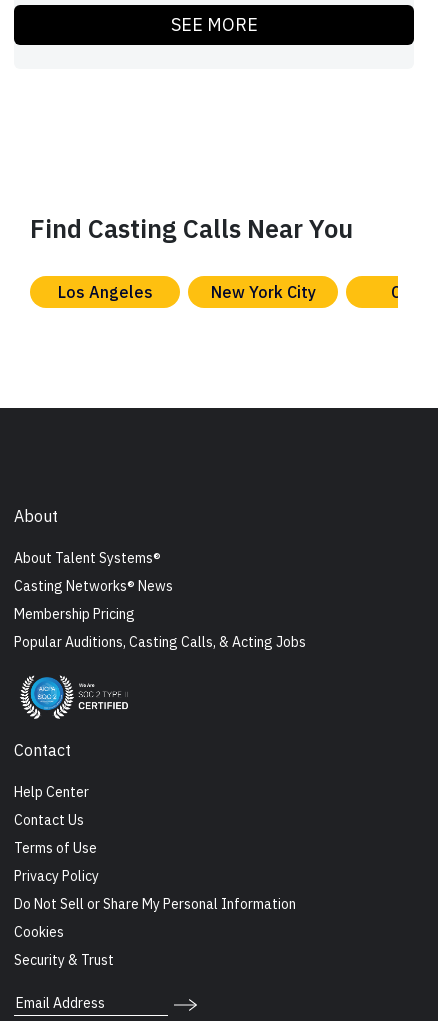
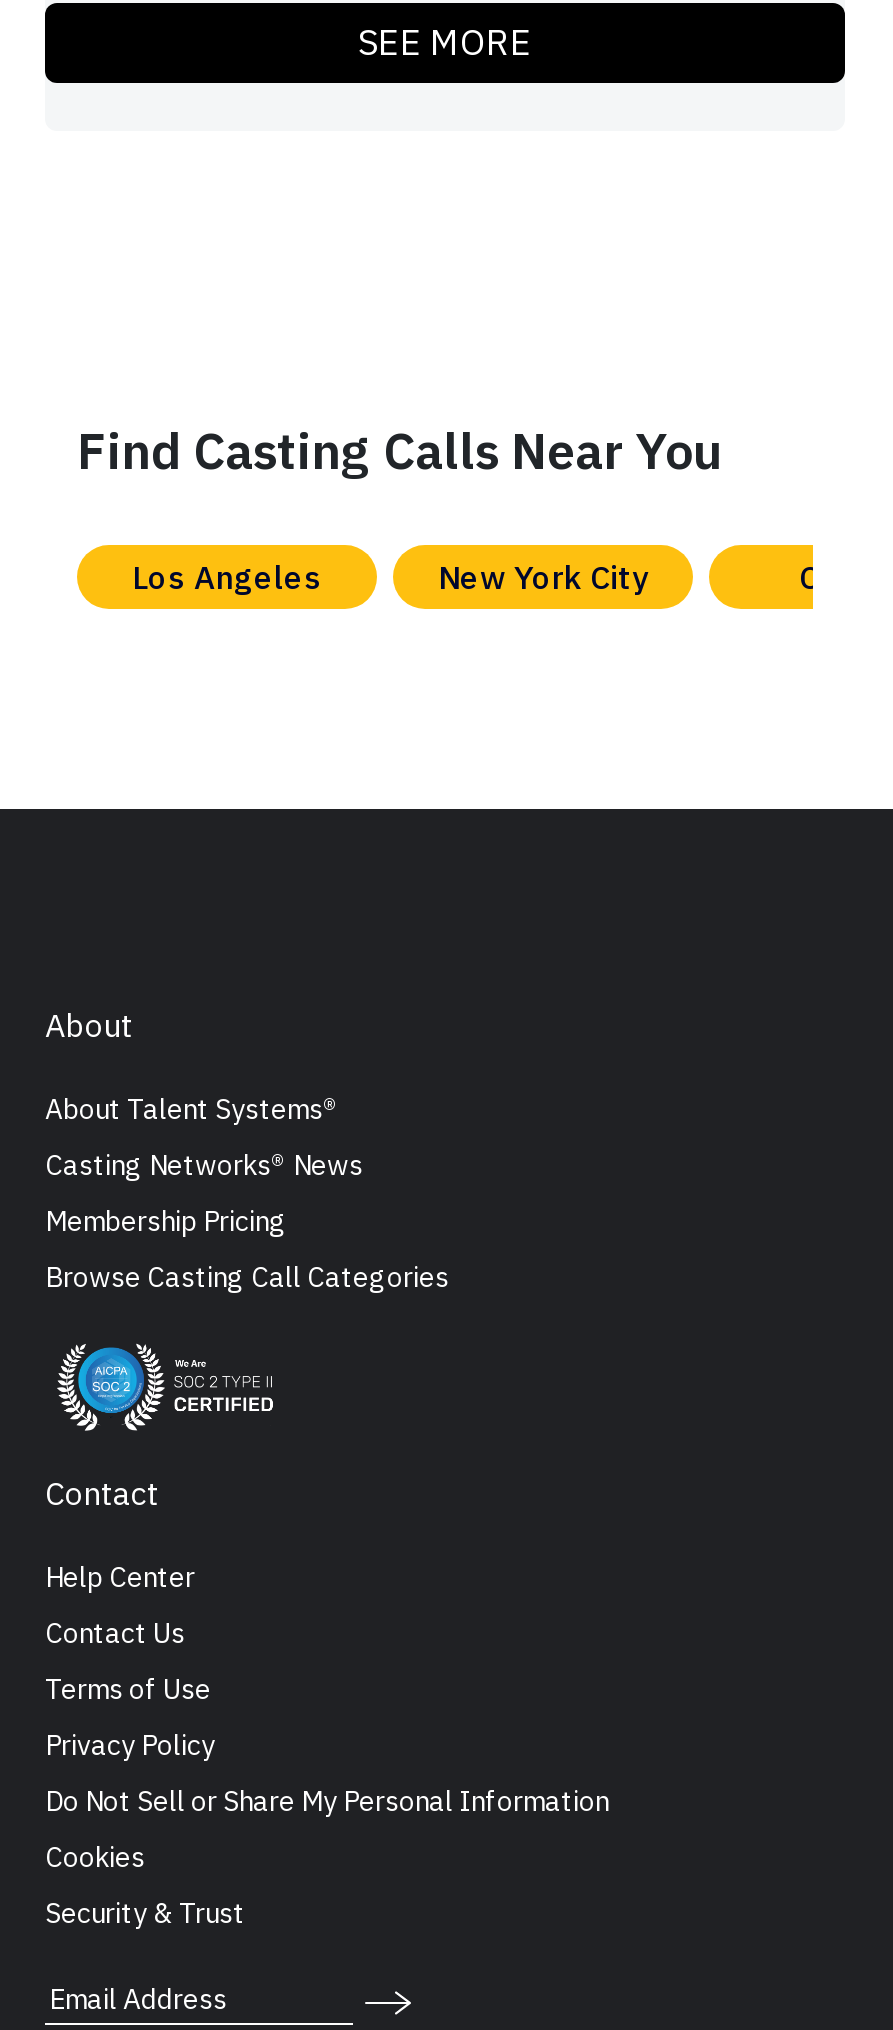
[14,633,306,651] Popular Auditions, Casting Calls, & Acting Jobs -> [45,1259,449,1295] Browse Casting Call Categories

